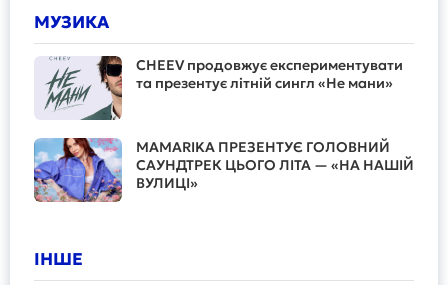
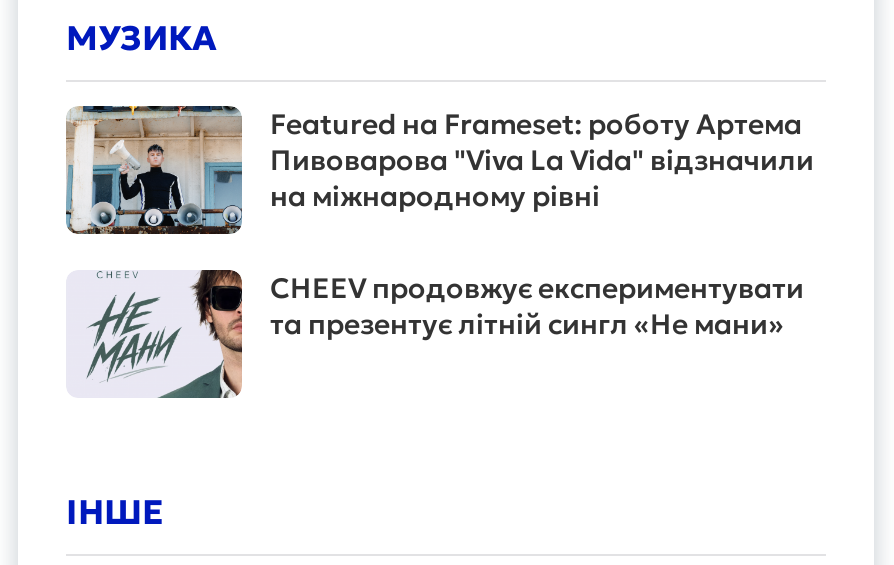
none -> [64,104,814,236] [image] | Featured на Frameset: роботу Артема | Пивоварова "Viva La Vida" відзначили | на міжнародному рівні
moved [136,56,403,92] -> [270,271,804,343]: CHEEV продовжує експериментувати | та презентує літній сингл «Не мани»
[33,137,414,203] [image] | MAMARIKA ПРЕЗЕНТУЄ ГОЛОВНИЙ | САУНДТРЕК ЦЬОГО ЛІТА — «НА НАШІЙ | ВУЛИЦІ» -> none

